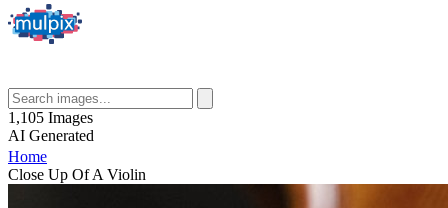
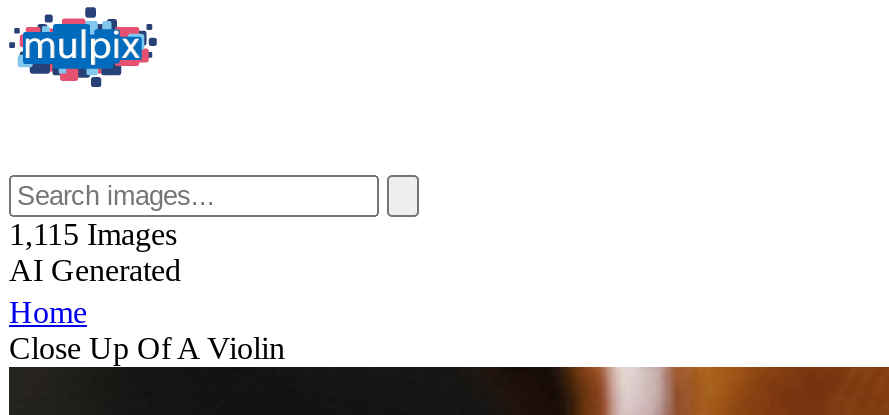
[8,109,93,126] 1,105 Images -> [9,217,177,251] 1,115 Images

